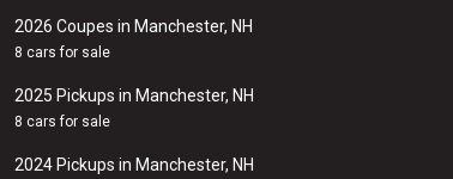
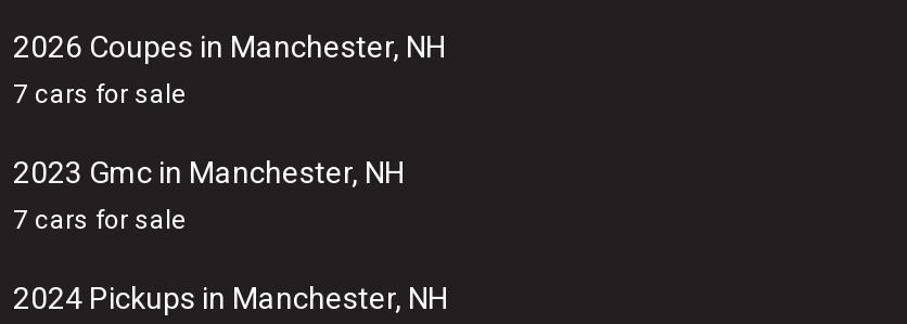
[14,44,110,61] 8 cars for sale -> [13,79,187,109] 7 cars for sale
[14,86,254,105] 2025 Pickups in Manchester, NH -> [13,155,404,190] 2023 Gmc in Manchester, NH
[14,113,110,130] 8 cars for sale -> [13,205,187,235] 7 cars for sale

